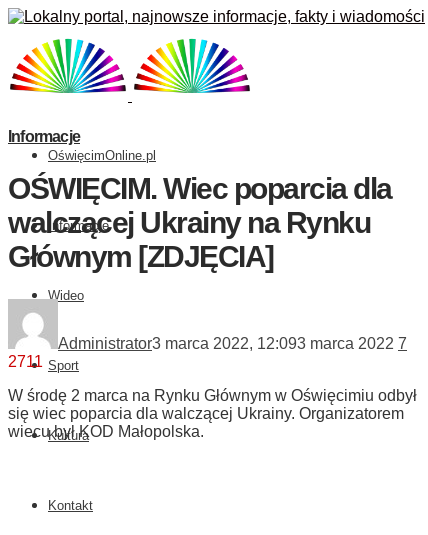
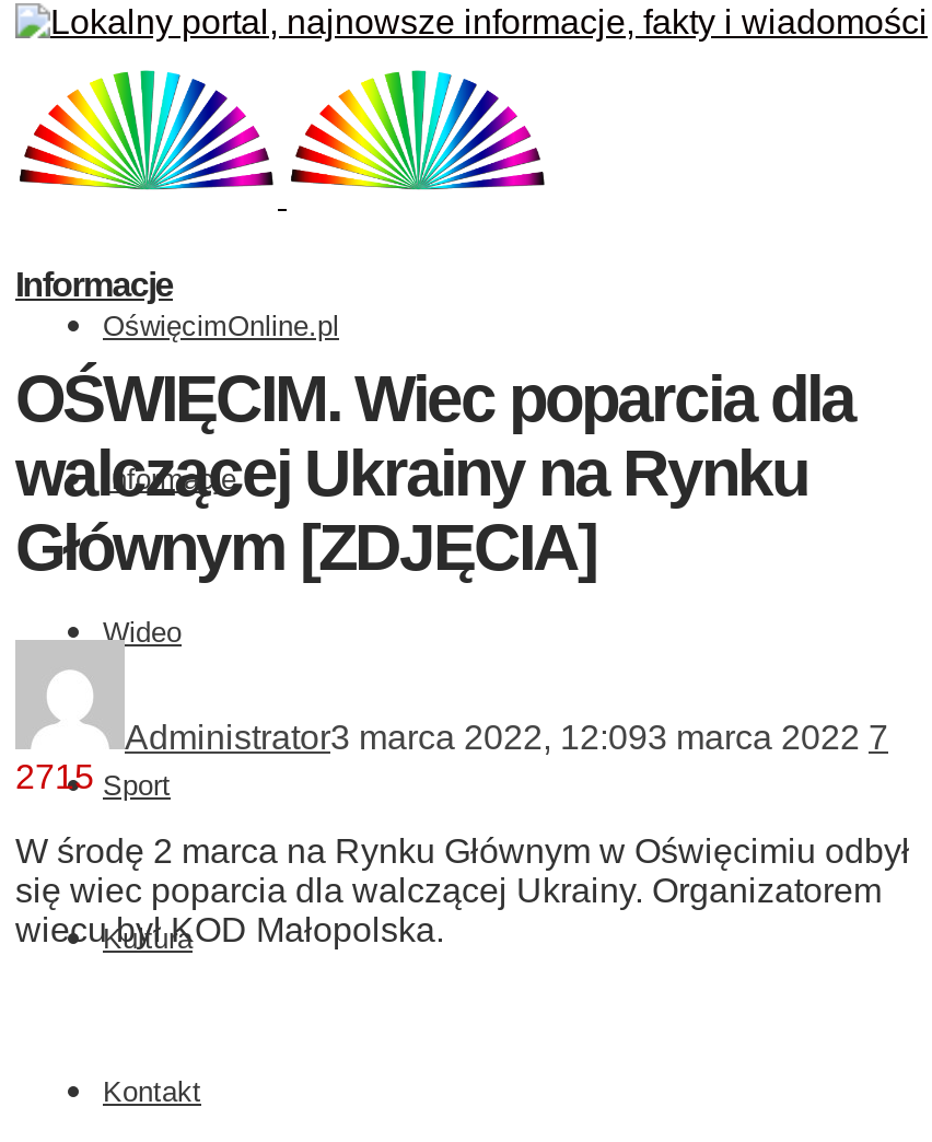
[8,353,79,373] 2711 Sport -> [15,759,171,802] 2715 Sport

